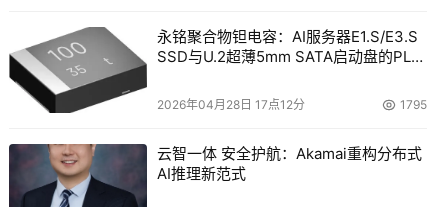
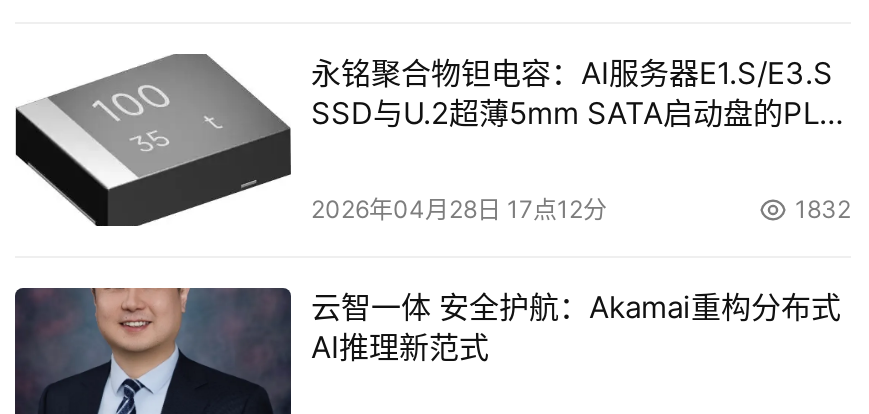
[400,97,427,112] 1795 -> [795,194,851,224] 1832

